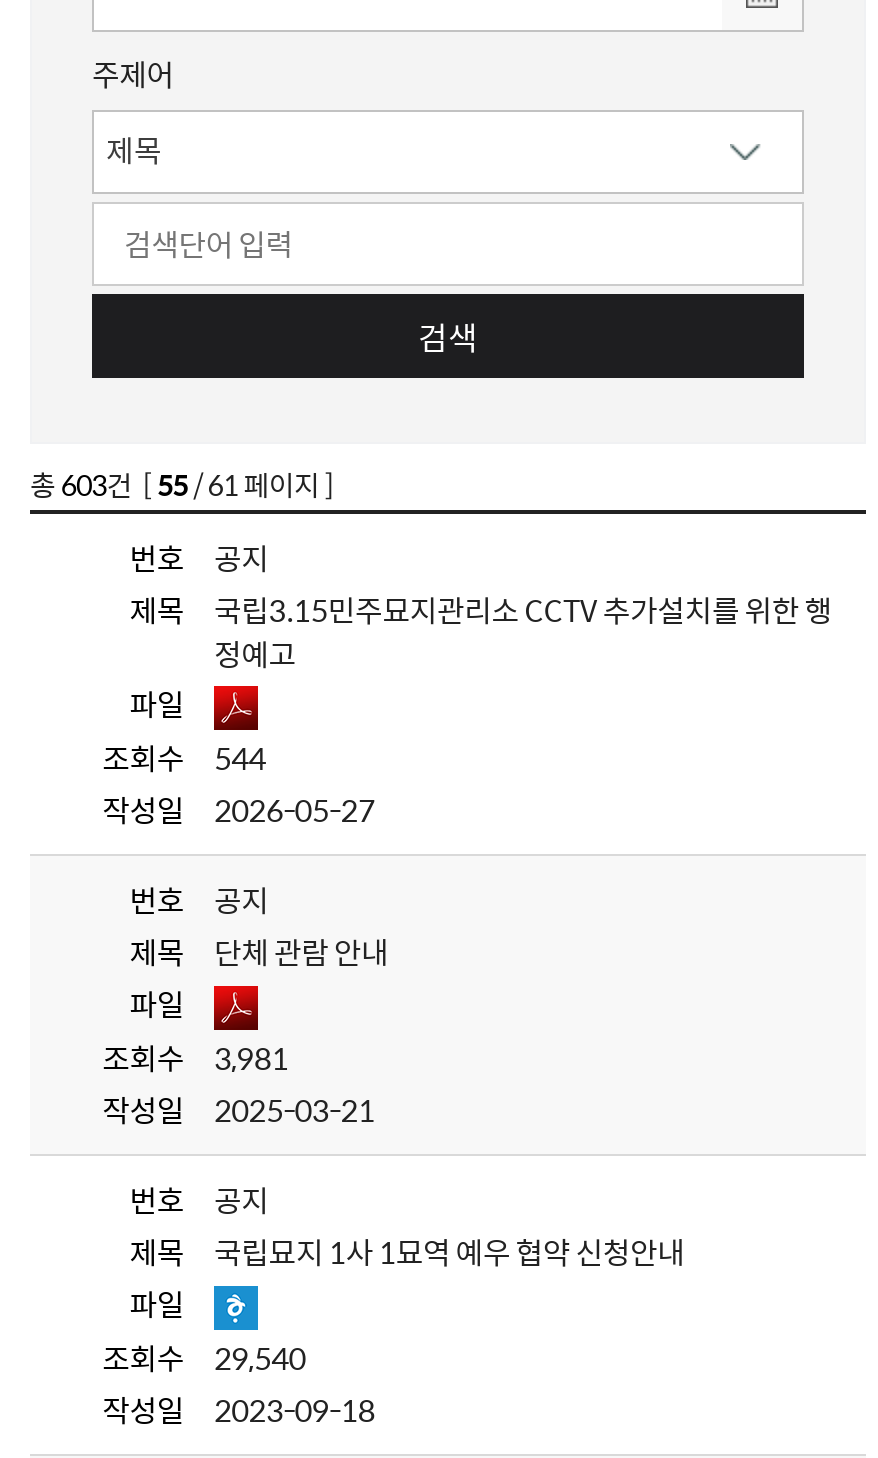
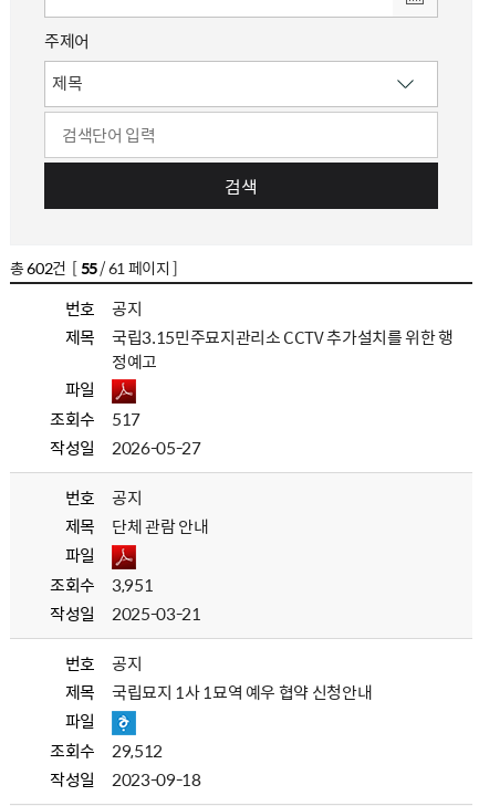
[30,464,334,504] 총 603건 [55 / 61 페이지 ] -> [10,257,178,279] 총 602건 [55 / 61 페이지 ]
[102,736,266,780] 조회수 544 -> [50,407,140,431] 조회수 517
[102,1036,288,1080] 조회수 3,981 -> [50,573,153,597] 조회수 3,951
[102,1336,306,1380] 조회수 29,540 -> [50,739,163,763] 조회수 29,512

